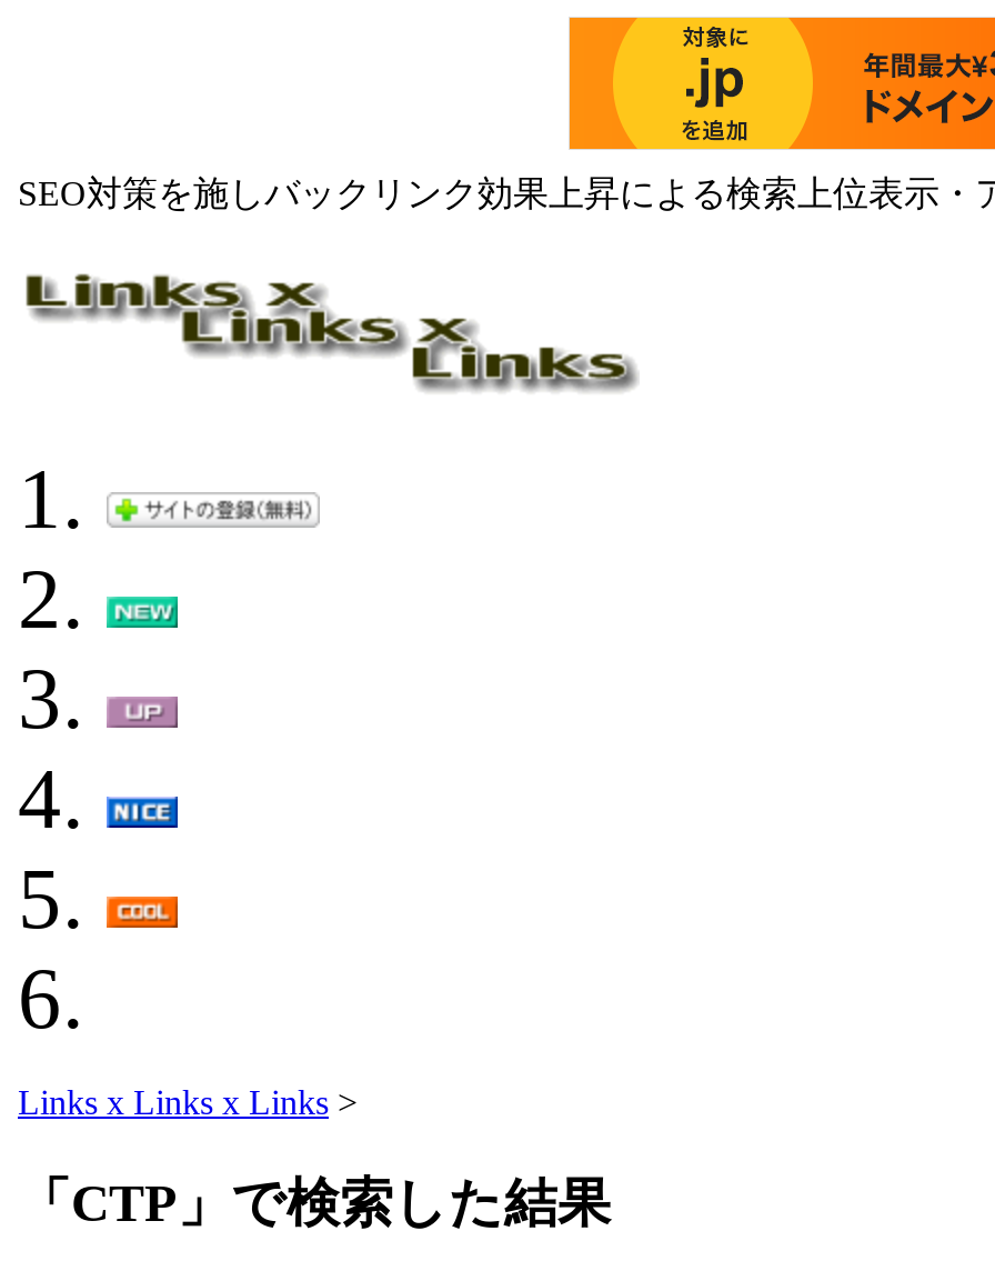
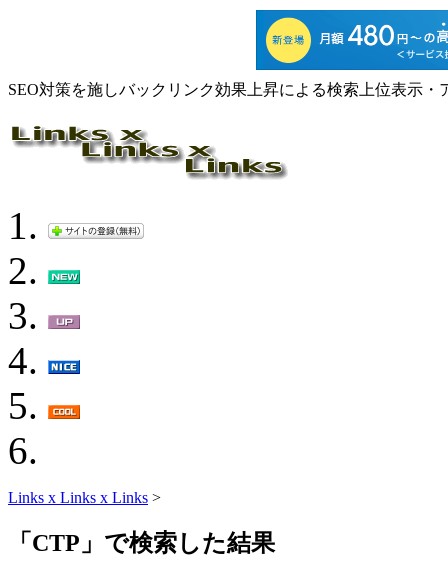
[566,14,988,152] [image] -> [255,9,445,71] [image]

